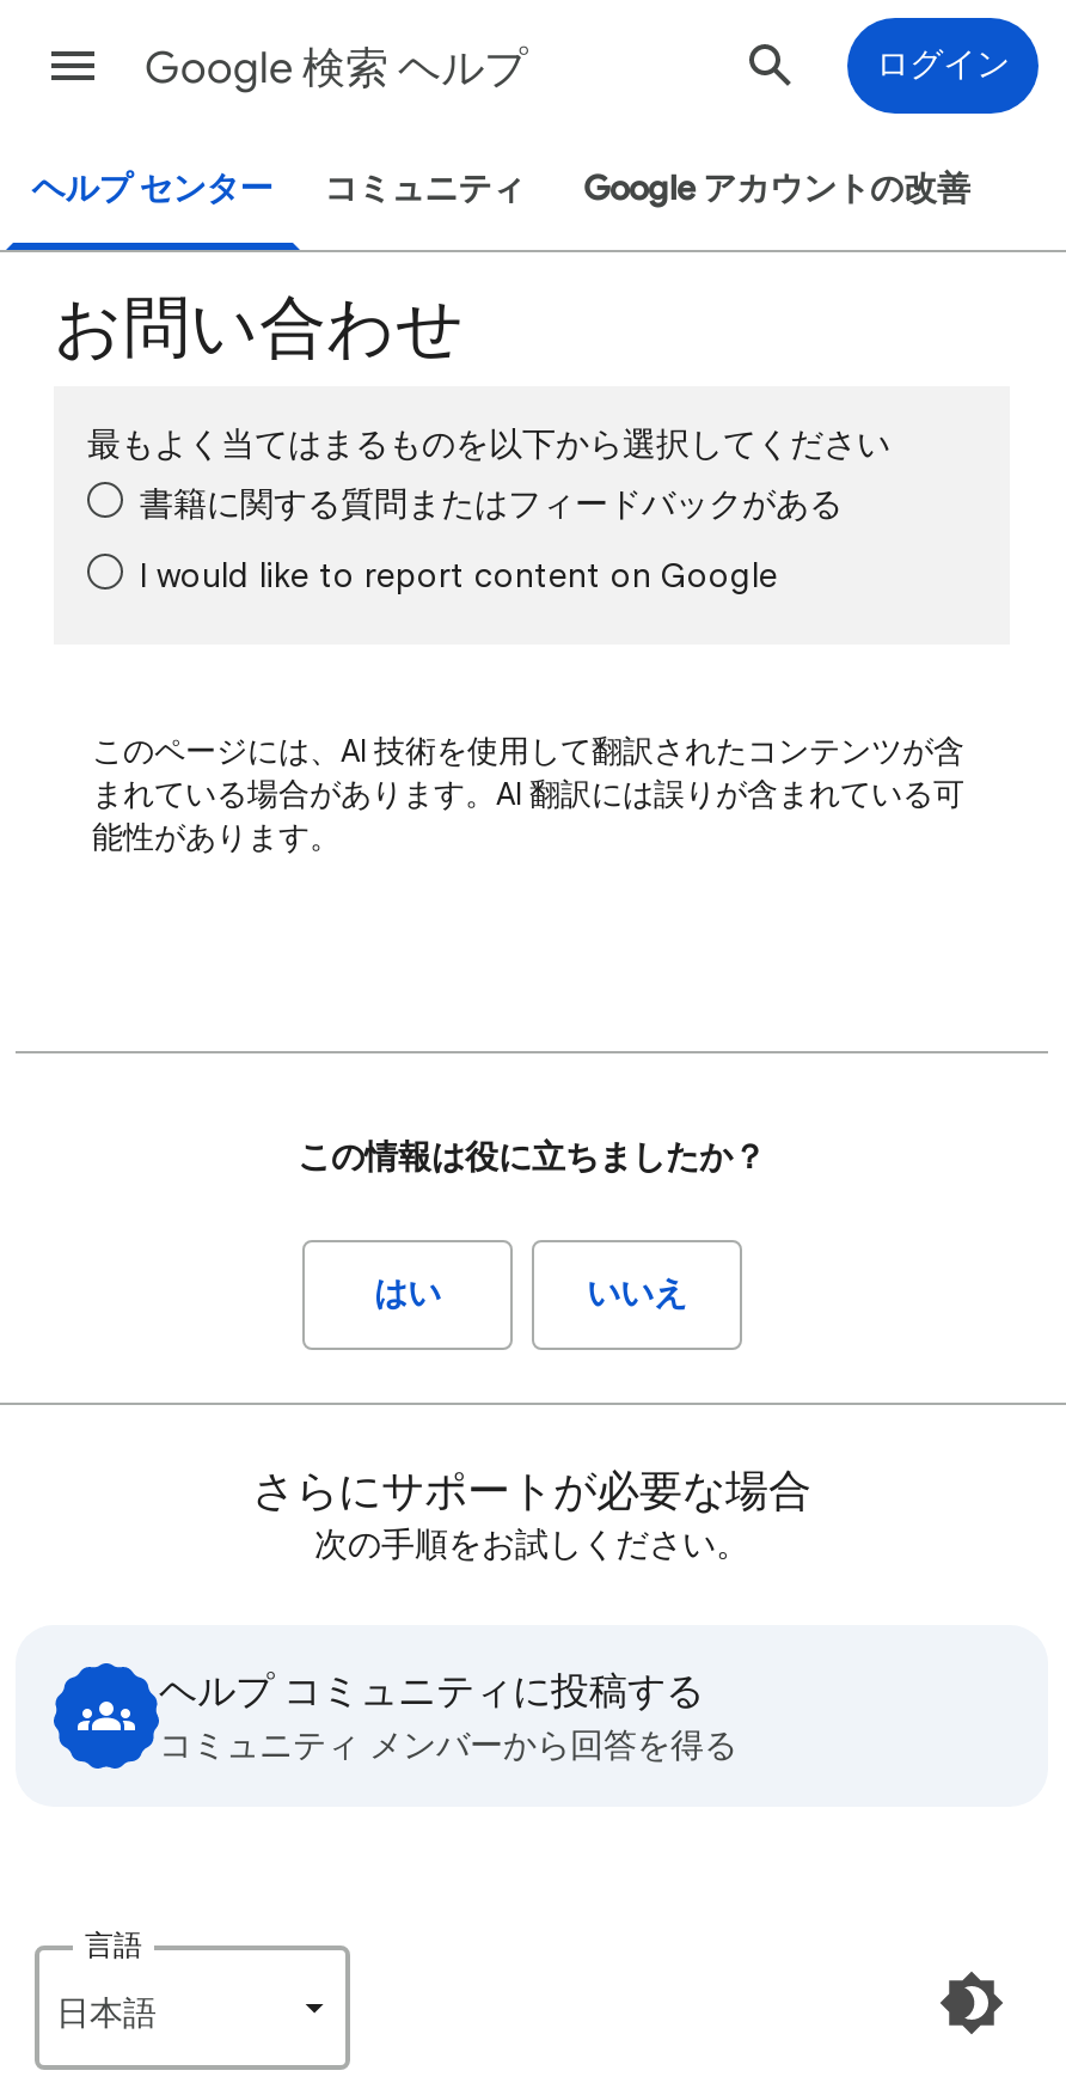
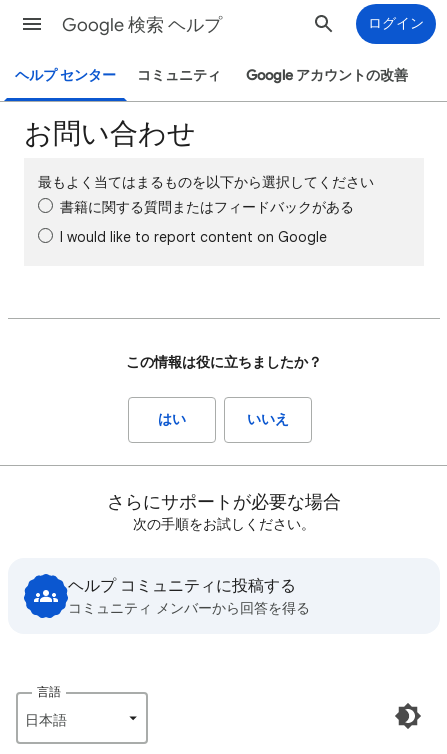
[92,731,964,857] このページには、AI 技術を使用して翻訳されたコンテンツが含 | まれている場合があります。AI 翻訳には誤りが含まれている可 | 能性があります。 -> none

